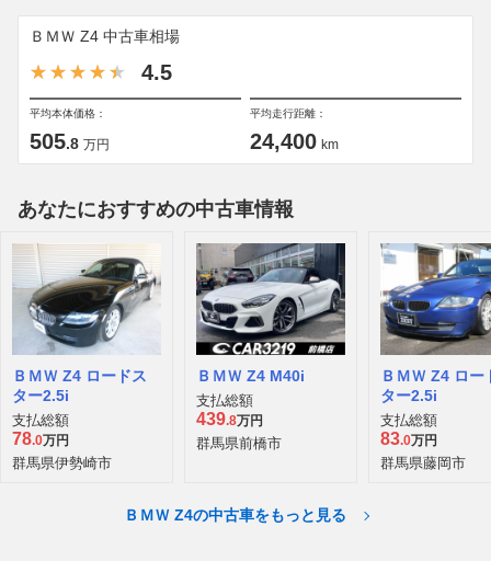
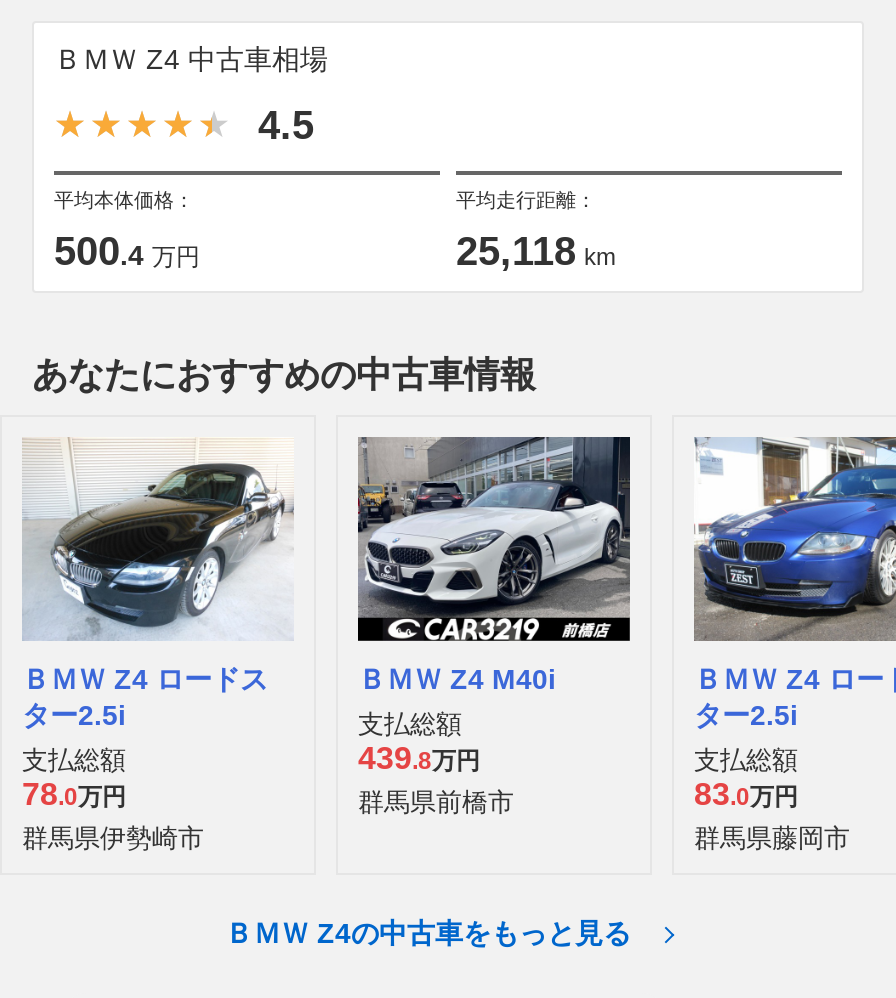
[30,130,110,154] 505.8万円 -> [54,229,200,273] 500.4万円
[250,130,339,154] 24,400 km -> [456,229,616,273] 25,118 km

